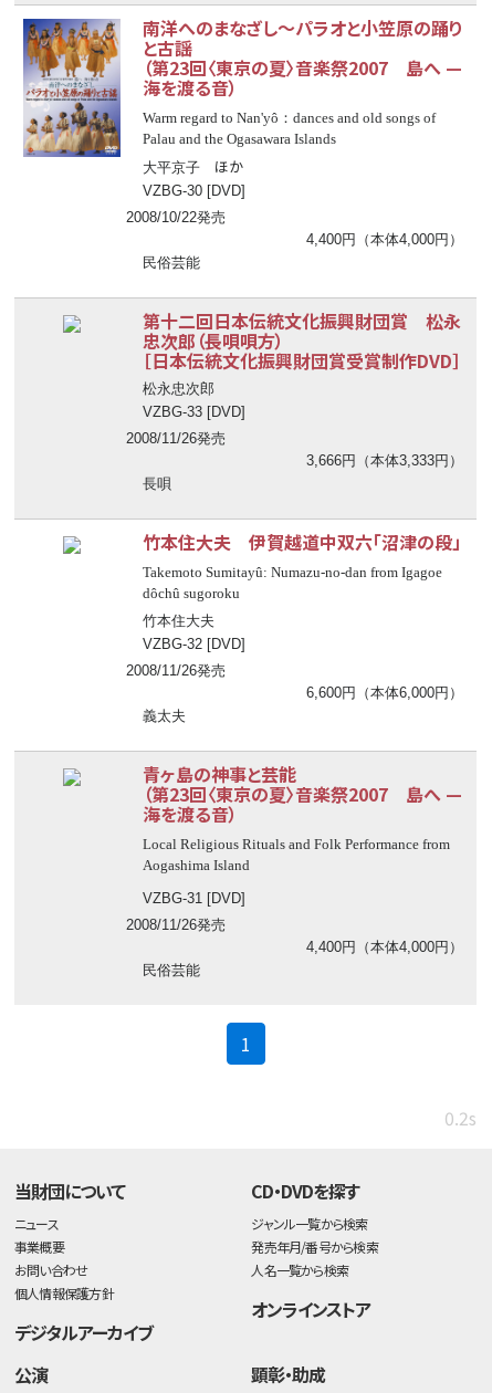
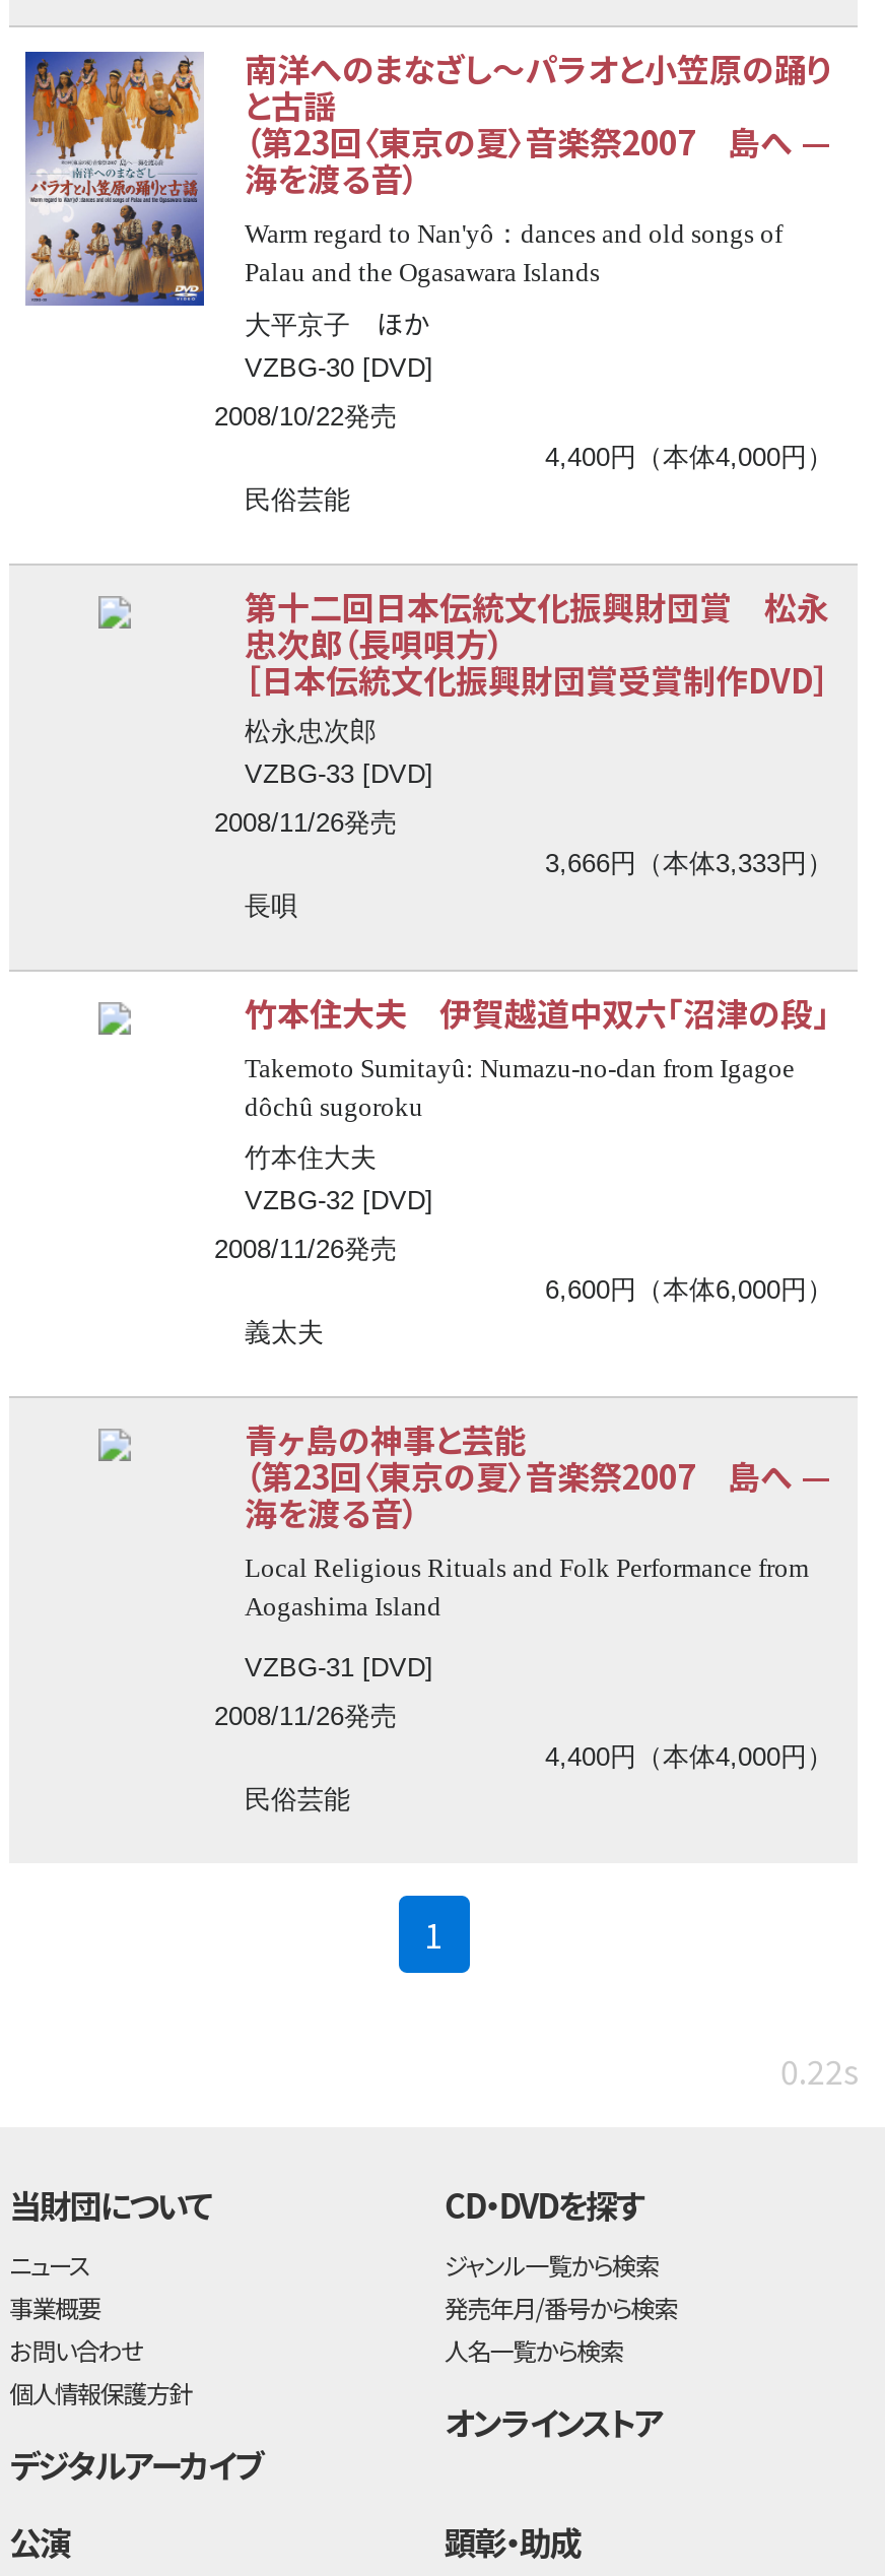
[444,1104,477,1131] 0.2s -> [780,2046,858,2095] 0.22s

